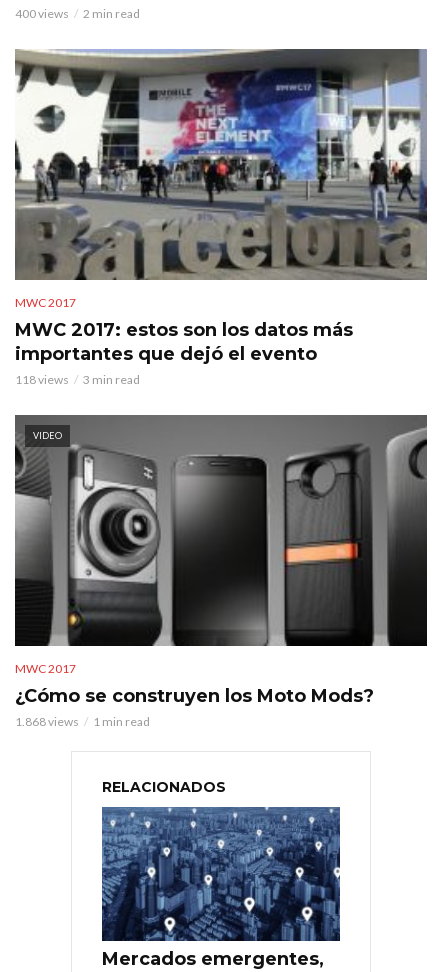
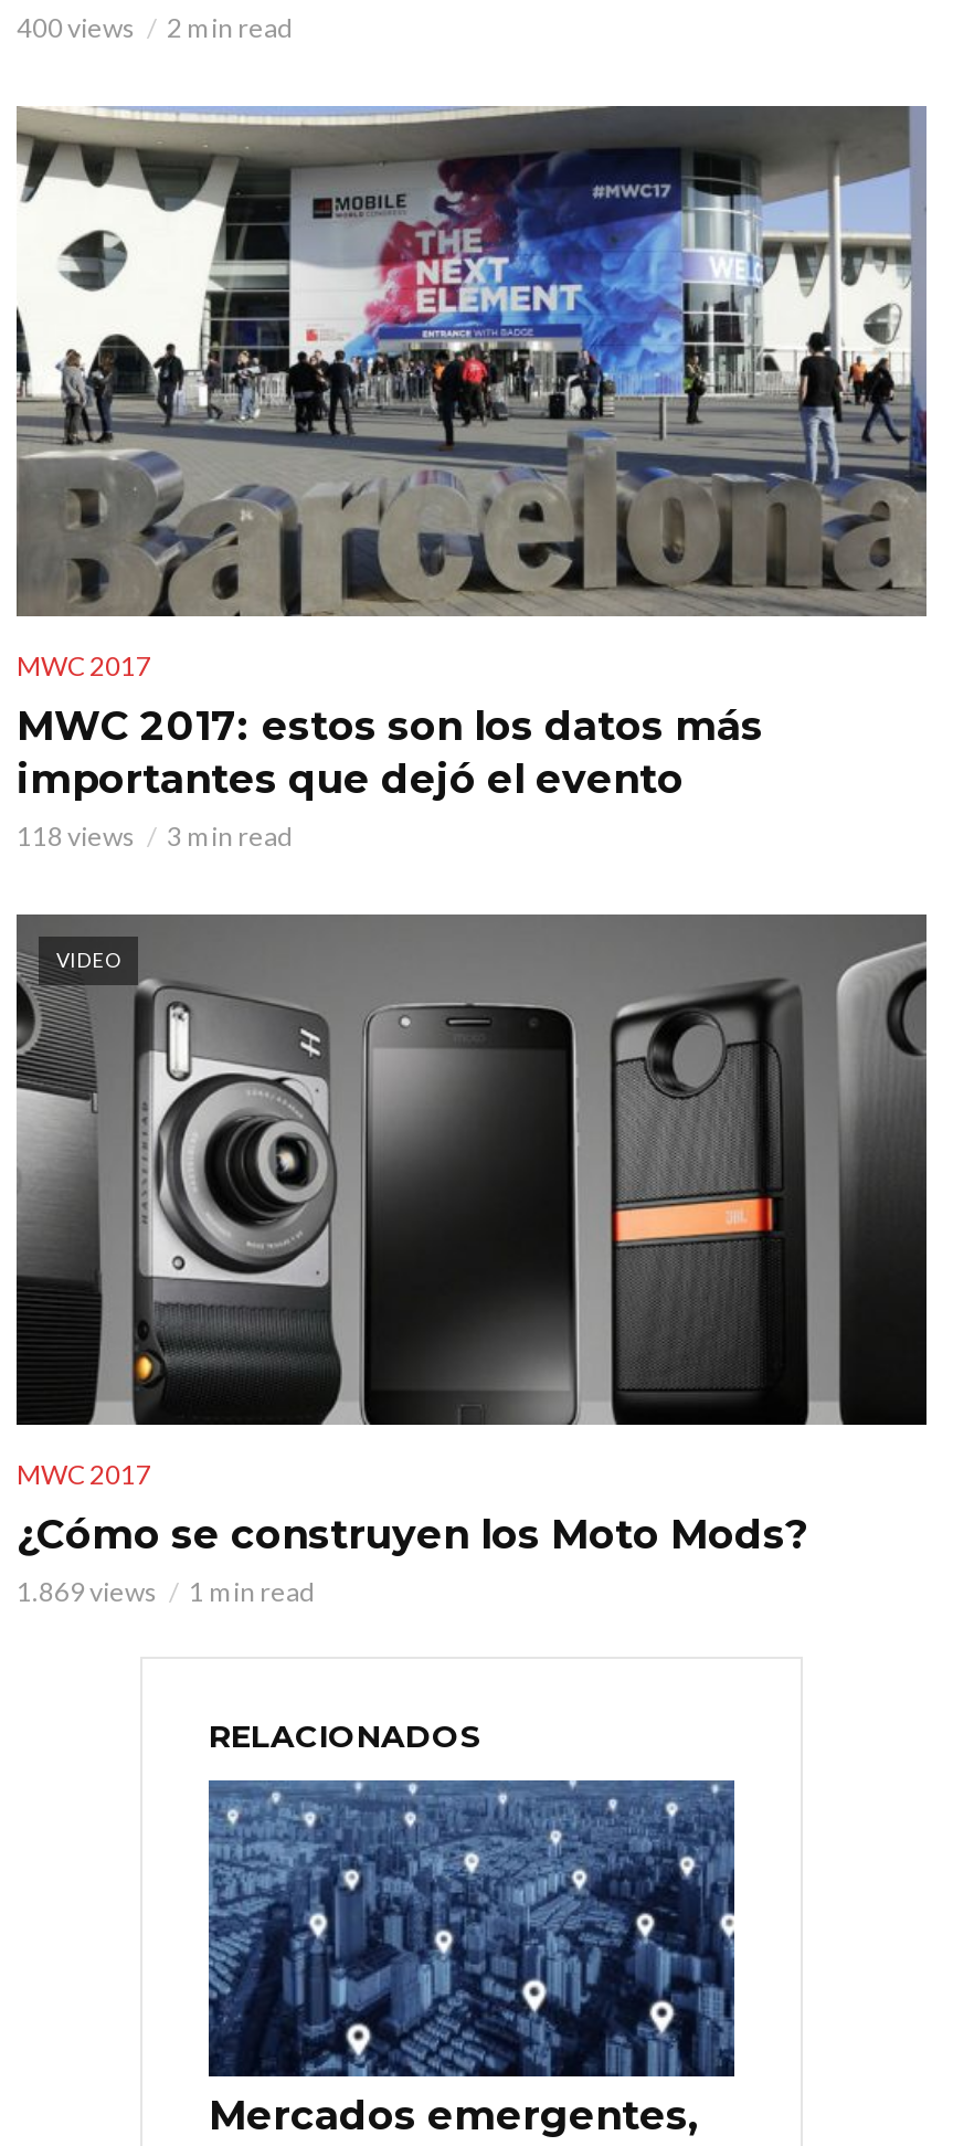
[15,714,150,729] 1.868 views 1 min read -> [17,1576,315,1609] 1.869 views 1 min read

